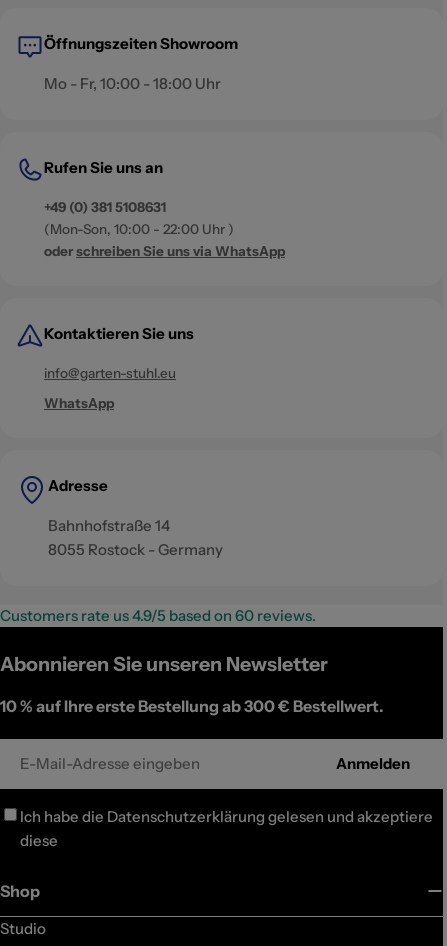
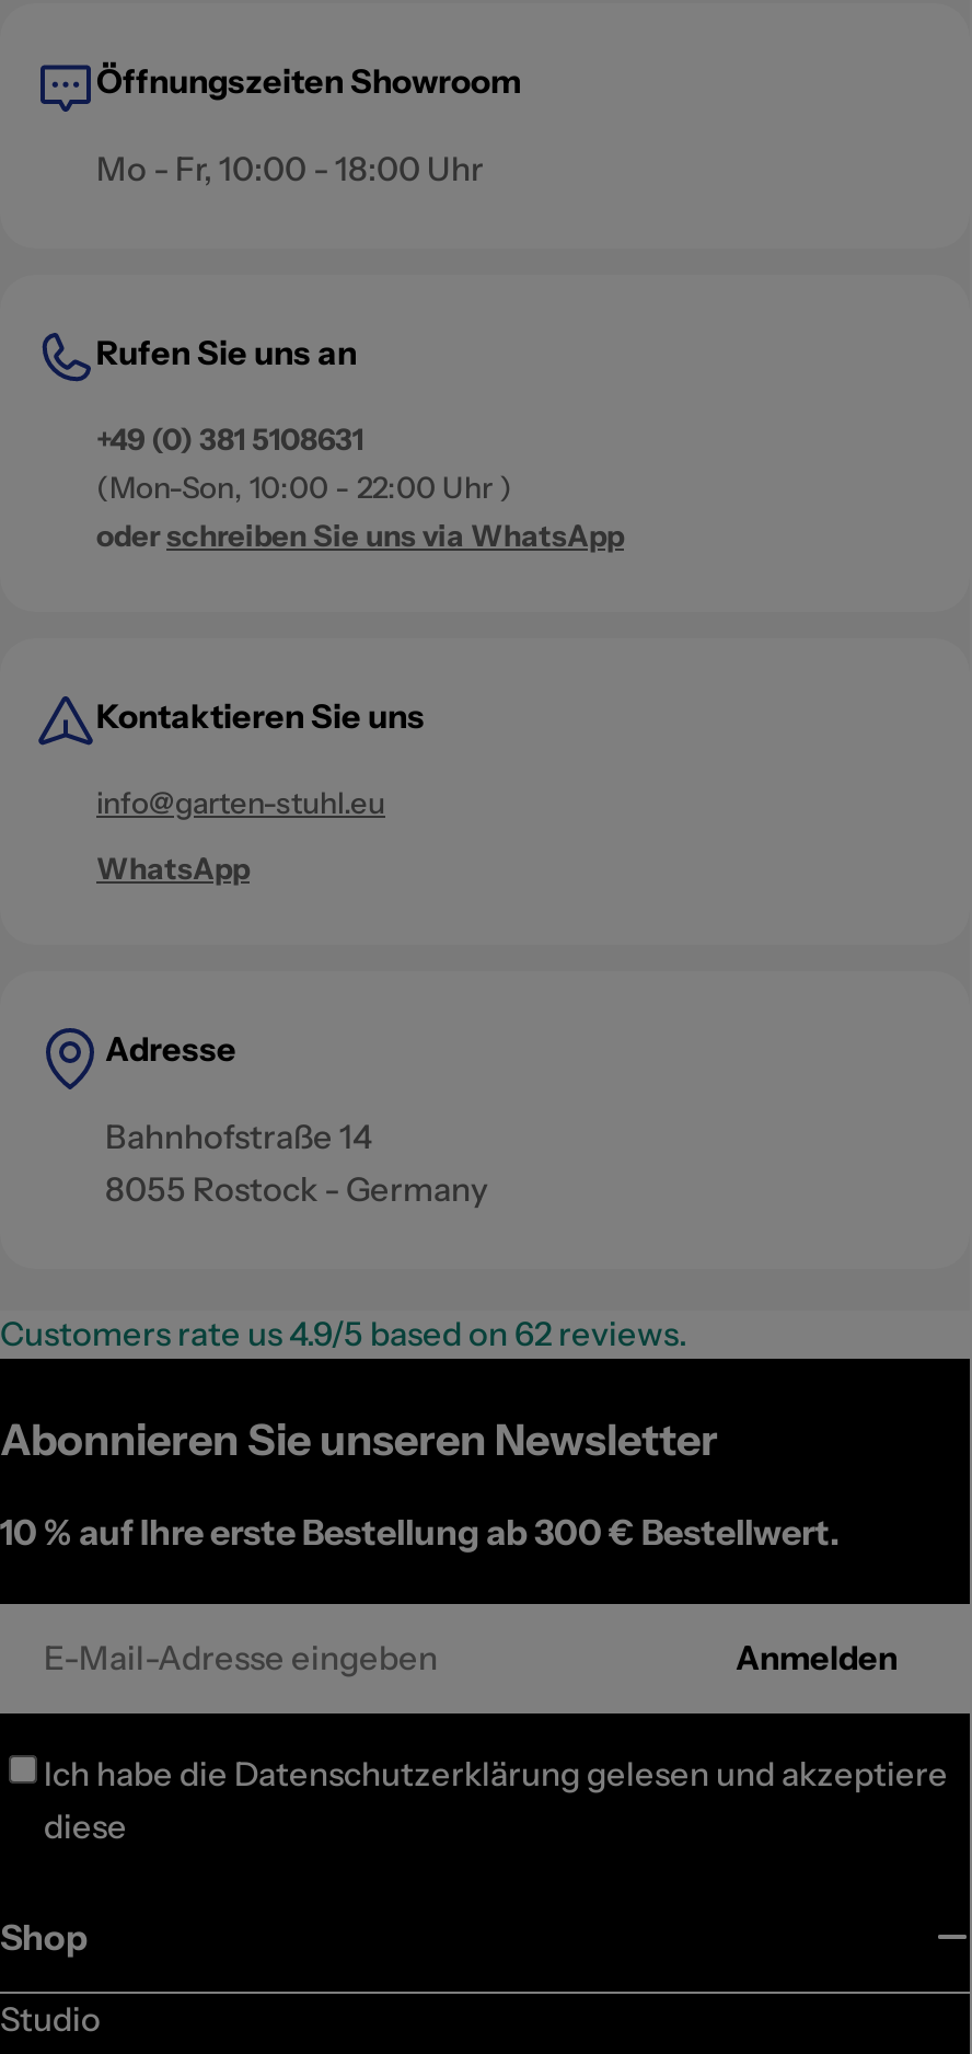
[0,606,316,625] Customers rate us 4.9/5 based on 60 reviews. -> [0,1313,687,1354] Customers rate us 4.9/5 based on 62 reviews.

